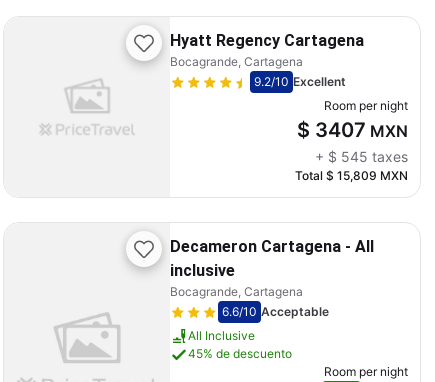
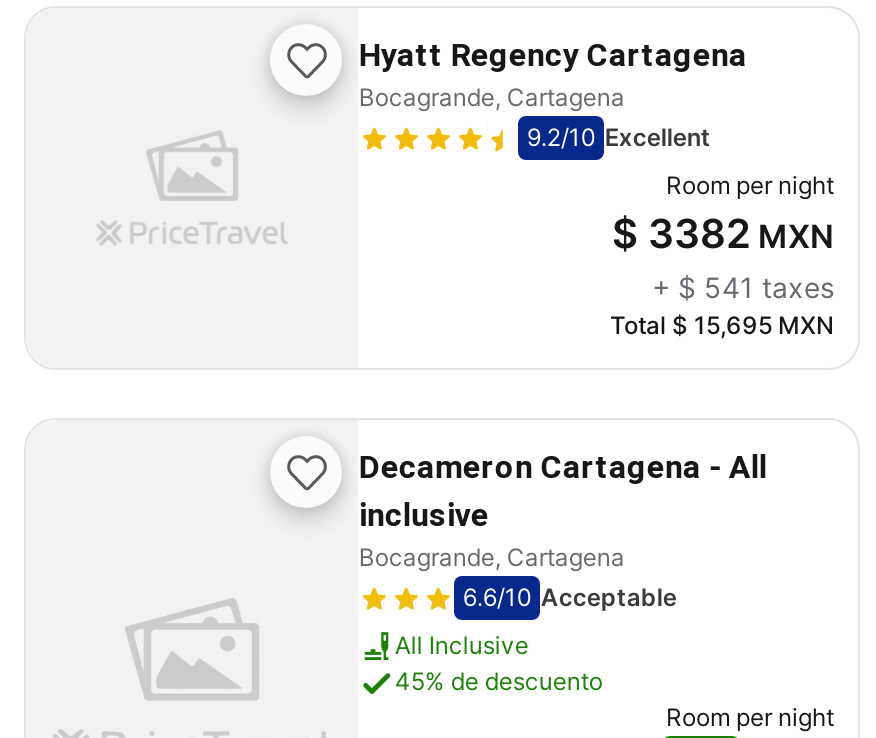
[297,118,408,142] $ 3407 MXN -> [612,210,834,258] $ 3382 MXN
[315,148,408,165] + $ 545 taxes -> [652,270,834,304] + $ 541 taxes
[295,168,408,183] Total $ 15,809 MXN -> [610,310,834,340] Total $ 15,695 MXN

